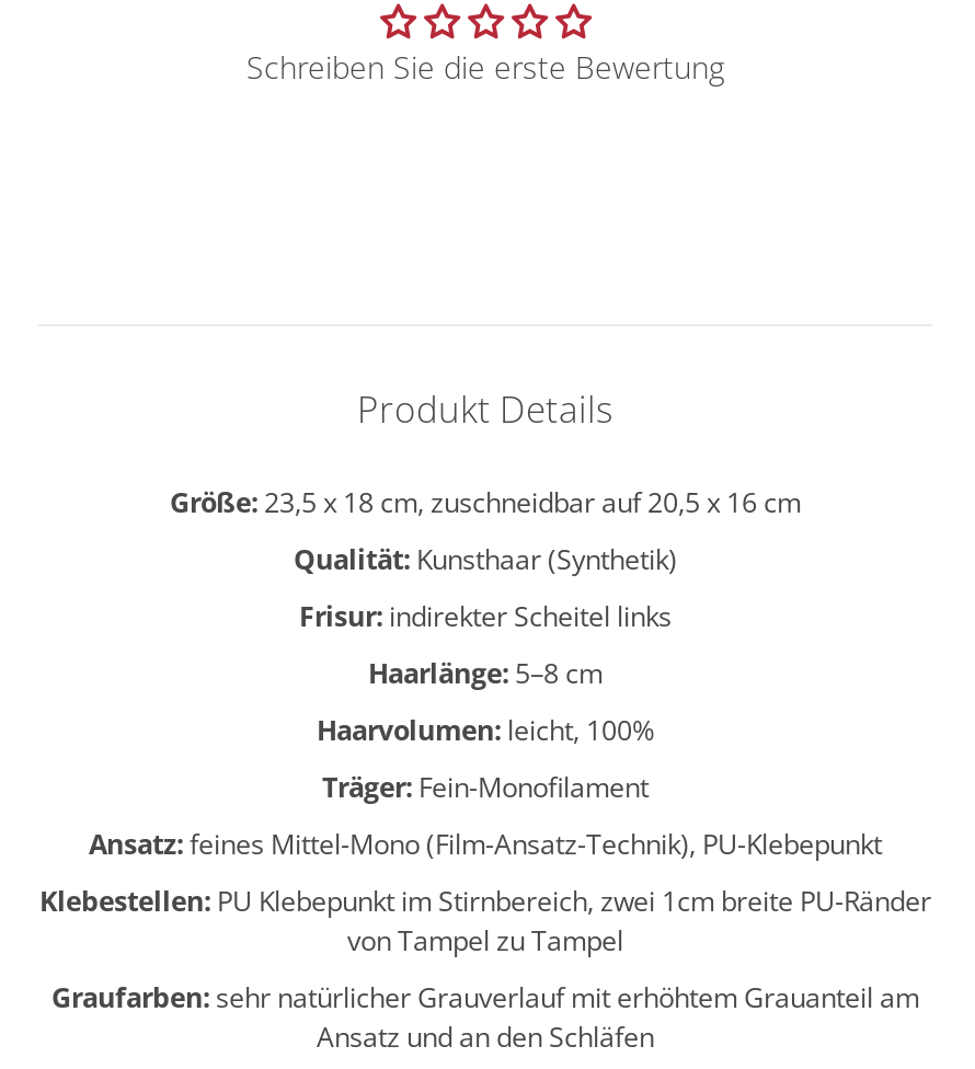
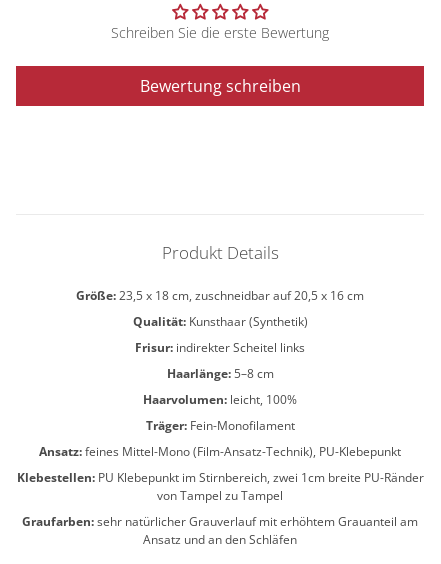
none -> [139,74,300,96] Bewertung schreiben

